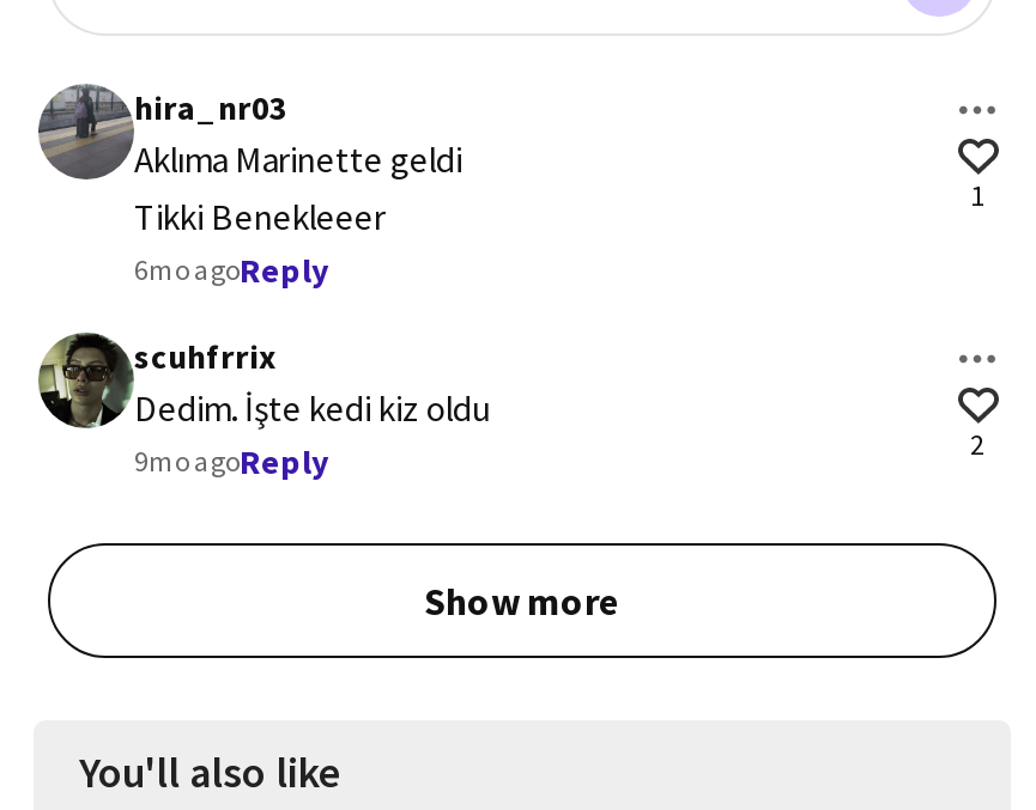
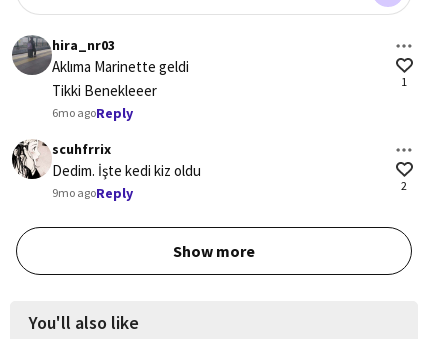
[36,330,127,431] [image] -> [11,139,49,180] [image]

